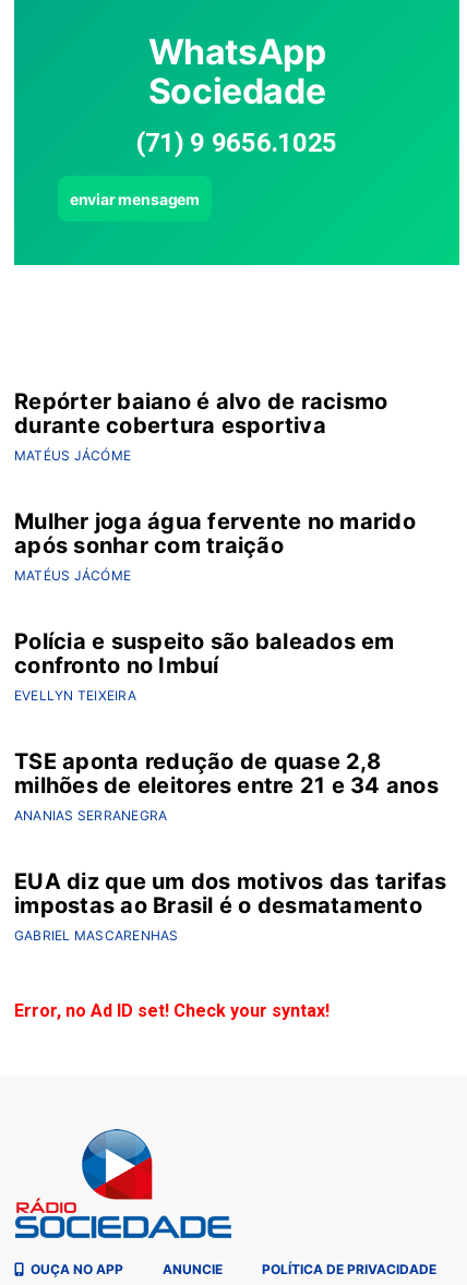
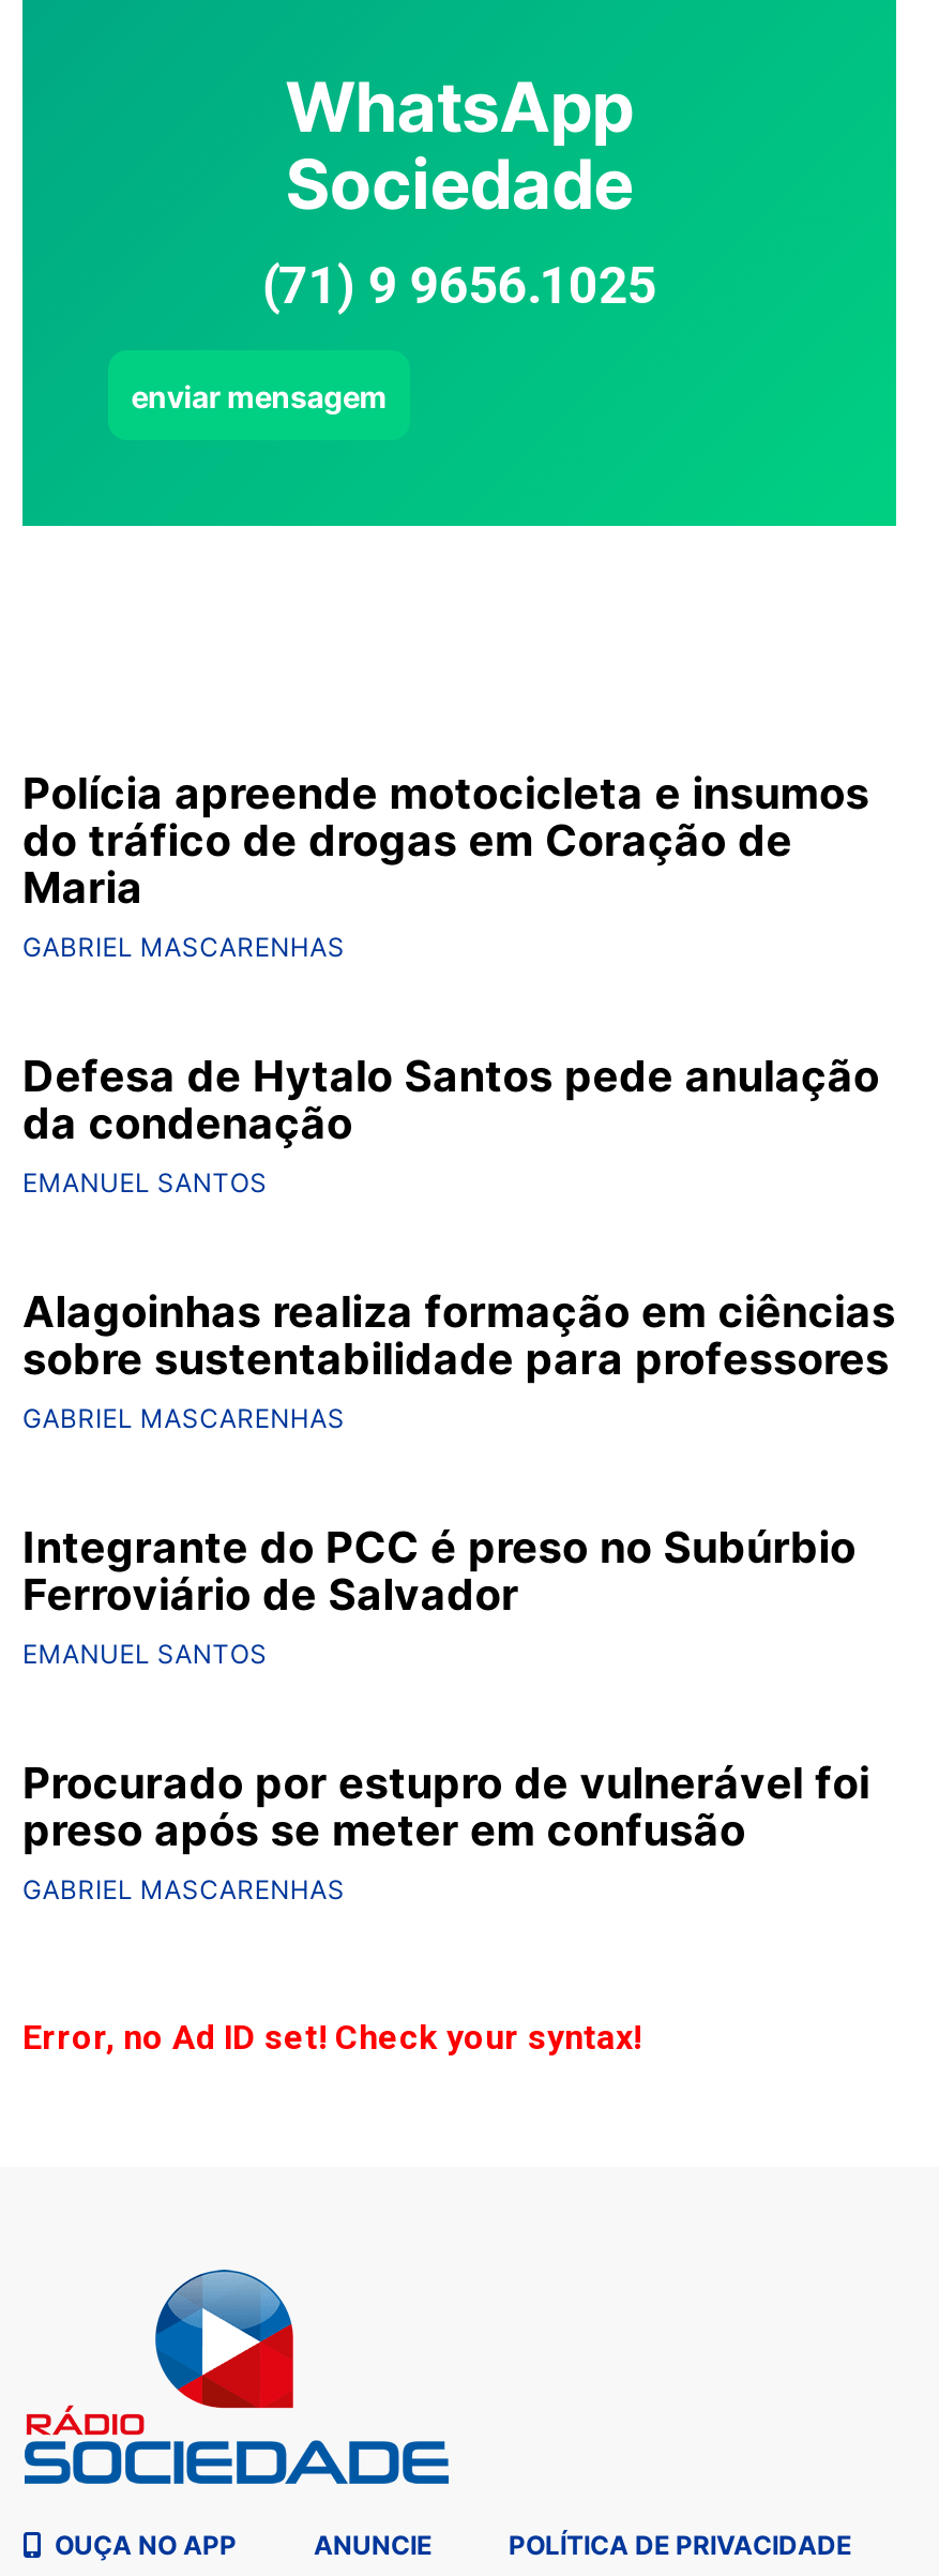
[14,389,388,464] Repórter baiano é alvo de racismo | durante cobertura esportiva | MATÉUS JÁCÓME -> [22,769,869,964] Polícia apreende motocicleta e insumos | do tráfico de drogas em Coração de | Maria | GABRIEL MASCARENHAS
[14,509,415,584] Mulher joga água fervente no marido | após sonhar com traição | MATÉUS JÁCÓME -> [22,1052,879,1199] Defesa de Hytalo Santos pede anulação | da condenação | EMANUEL SANTOS
[14,629,394,704] Polícia e suspeito são baleados em | confronto no Imbuí | EVELLYN TEIXEIRA -> [22,1287,896,1435] Alagoinhas realiza formação em ciências | sobre sustentabilidade para professores | GABRIEL MASCARENHAS
[14,749,438,824] TSE aponta redução de quase 2,8 | milhões de eleitores entre 21 e 34 anos | ANANIAS SERRANEGRA -> [22,1523,856,1671] Integrante do PCC é preso no Subúrbio | Ferroviário de Salvador | EMANUEL SANTOS
[14,869,447,919] EUA diz que um dos motivos das tarifas | impostas ao Brasil é o desmatamento -> [22,1759,870,1857] Procurado por estupro de vulnerável foi | preso após se meter em confusão

